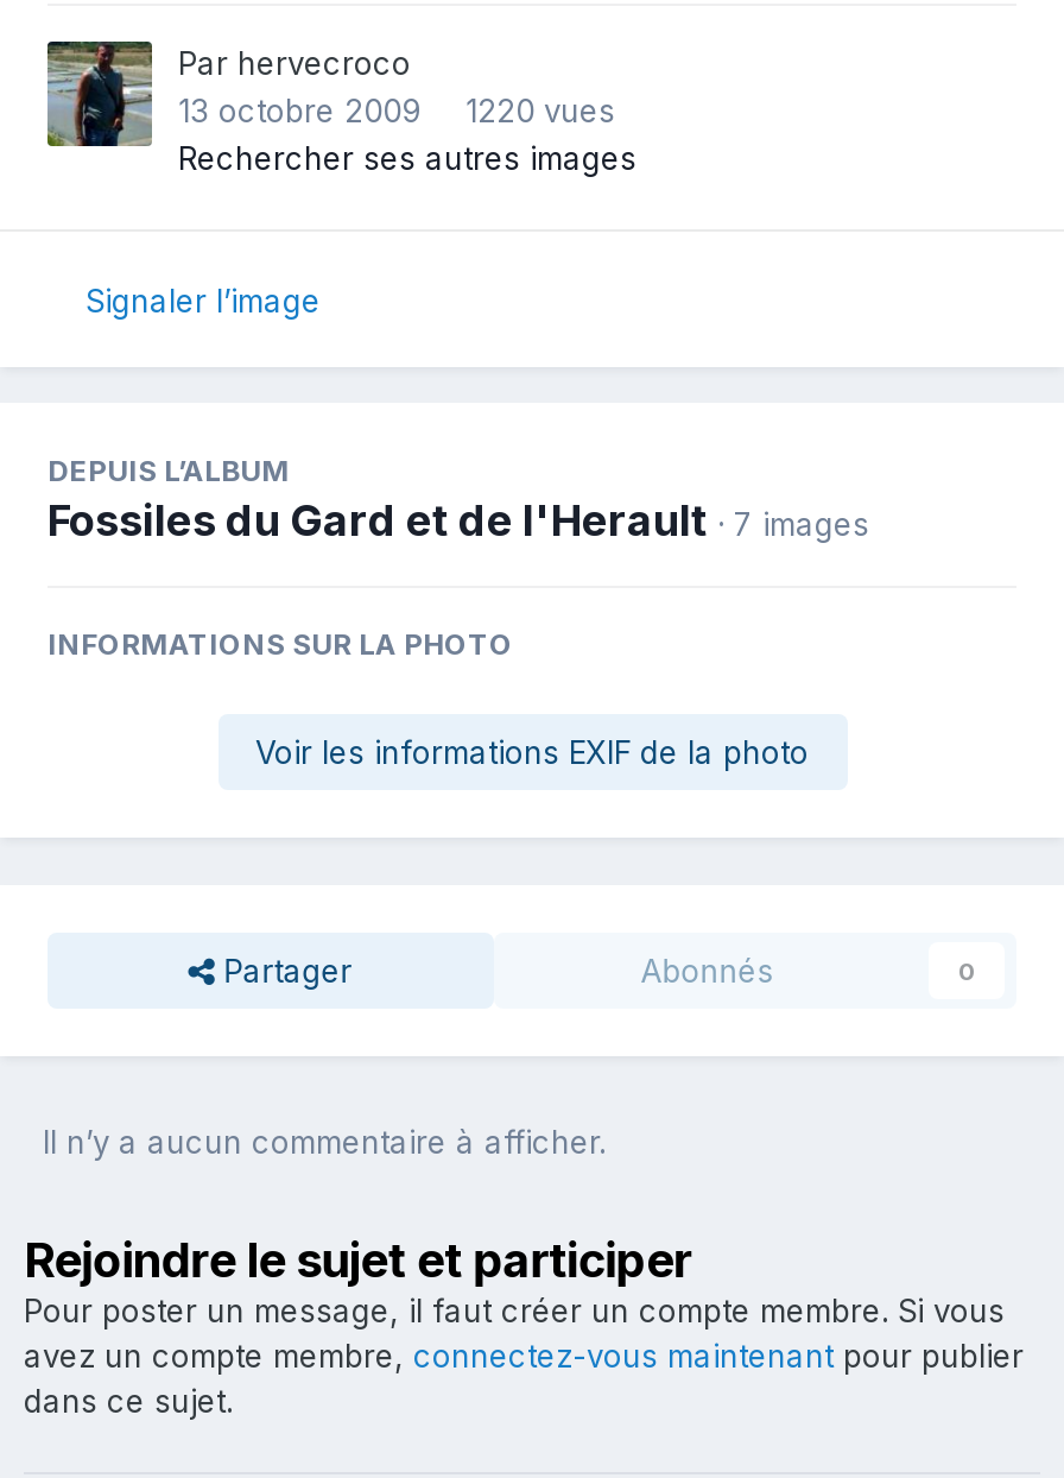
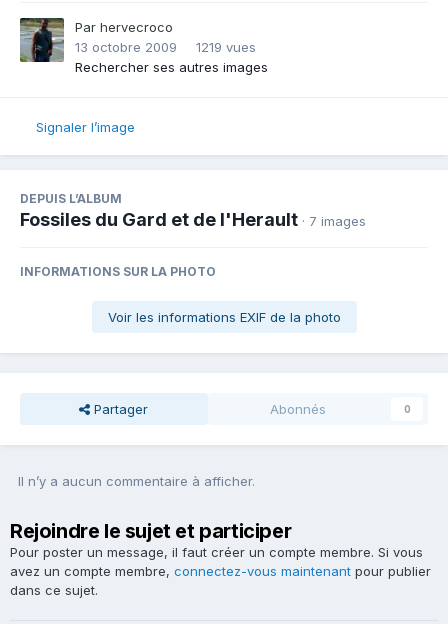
[178,92,615,130] 13 octobre 2009 1220 vues -> [75,39,256,55] 13 octobre 2009 1219 vues

